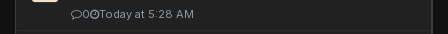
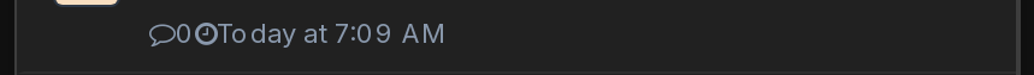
[82,7,194,21] 0 Today at 5:28 AM -> [176,17,445,50] 0 Today at 7:09 AM

